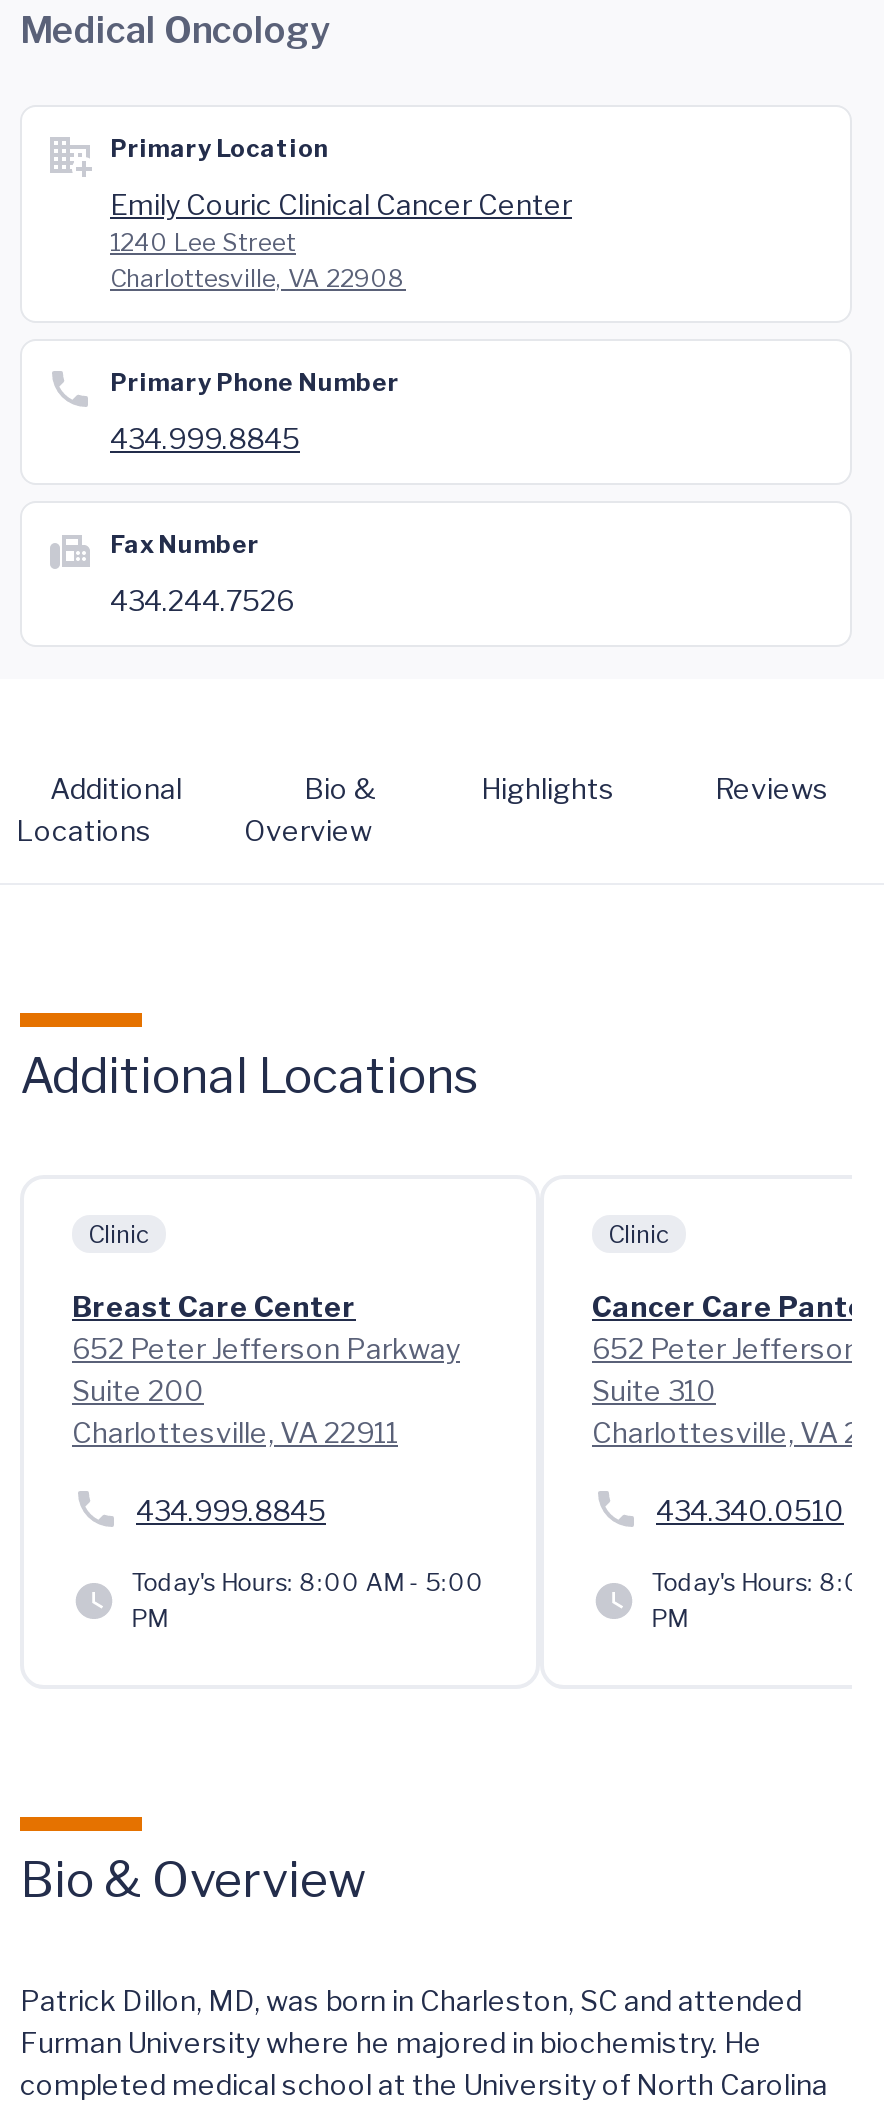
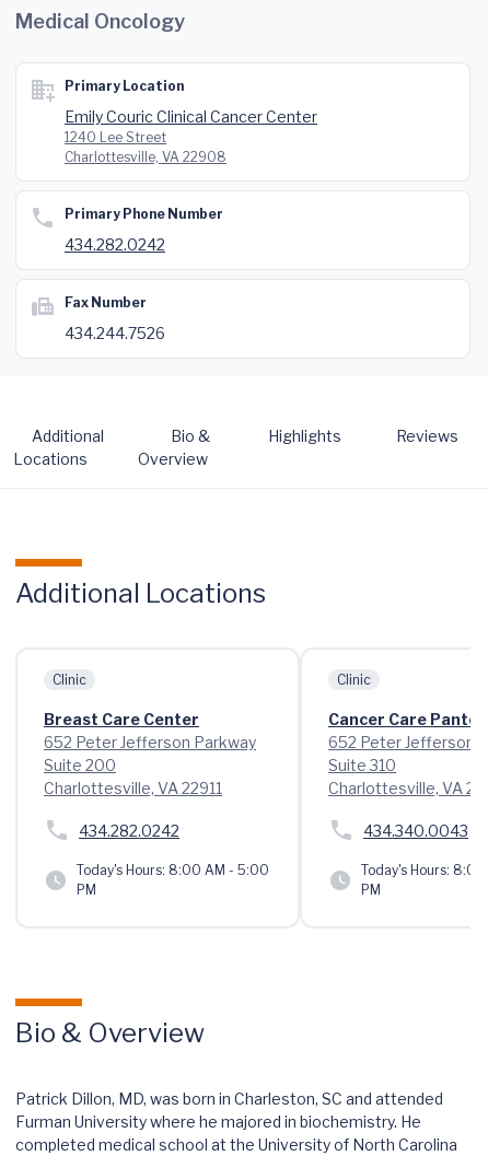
[110,421,300,455] 434.999.8845 -> [65,235,165,254] 434.282.0242
[136,1492,326,1526] 434.999.8845 -> [79,821,179,839] 434.282.0242
[656,1492,844,1526] 434.340.0510 -> [363,821,468,839] 434.340.0043

